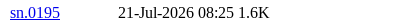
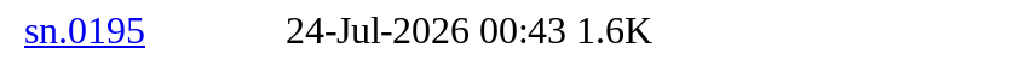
[118,4,270,21] 21-Jul-2026 08:25 1.6K -> [286,11,654,51] 24-Jul-2026 00:43 1.6K

